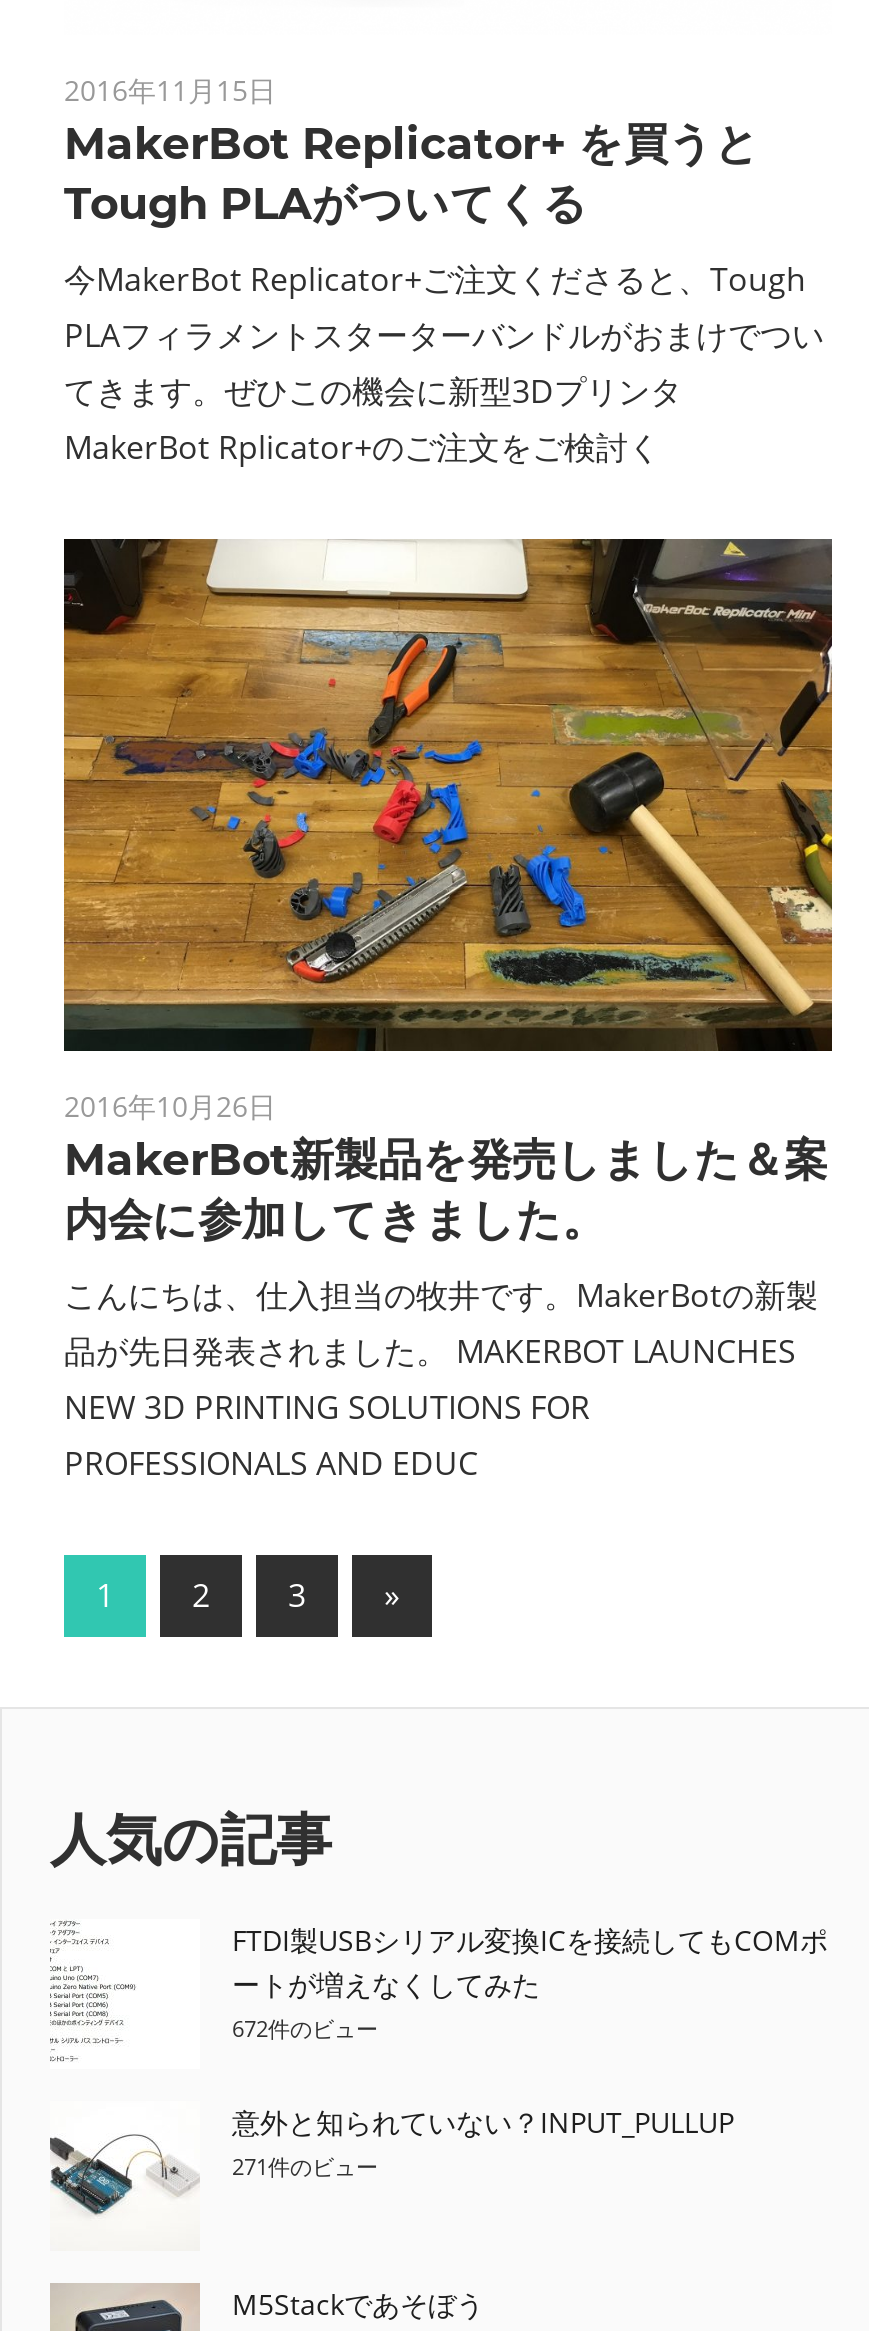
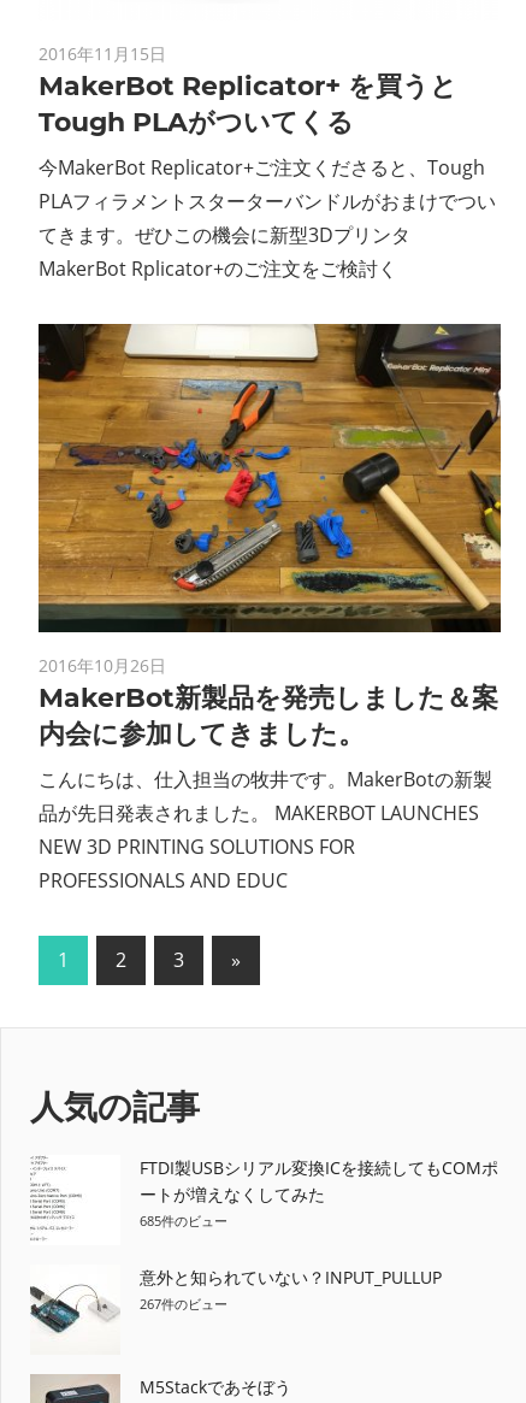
[232,2012,378,2042] 672件のビュー -> [140,1211,227,1229] 685件のビュー
[232,2150,378,2180] 271件のビュー -> [140,1294,227,1312] 267件のビュー

